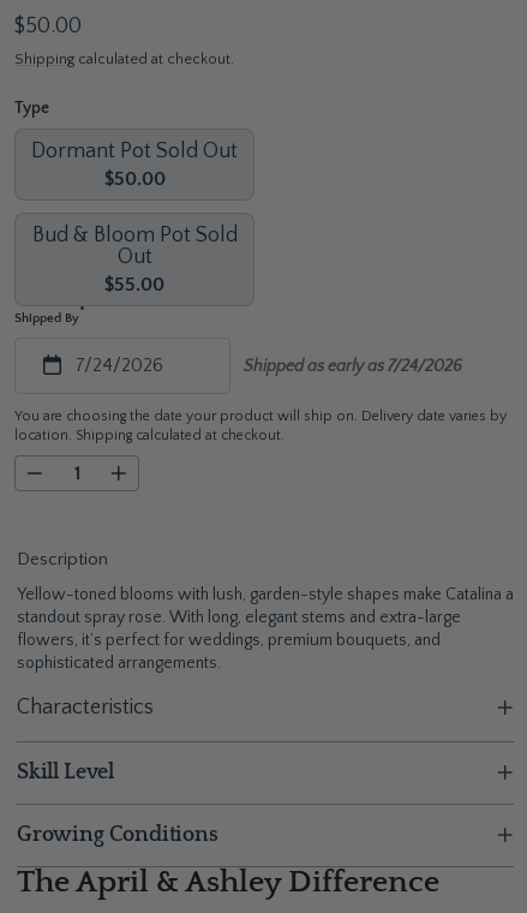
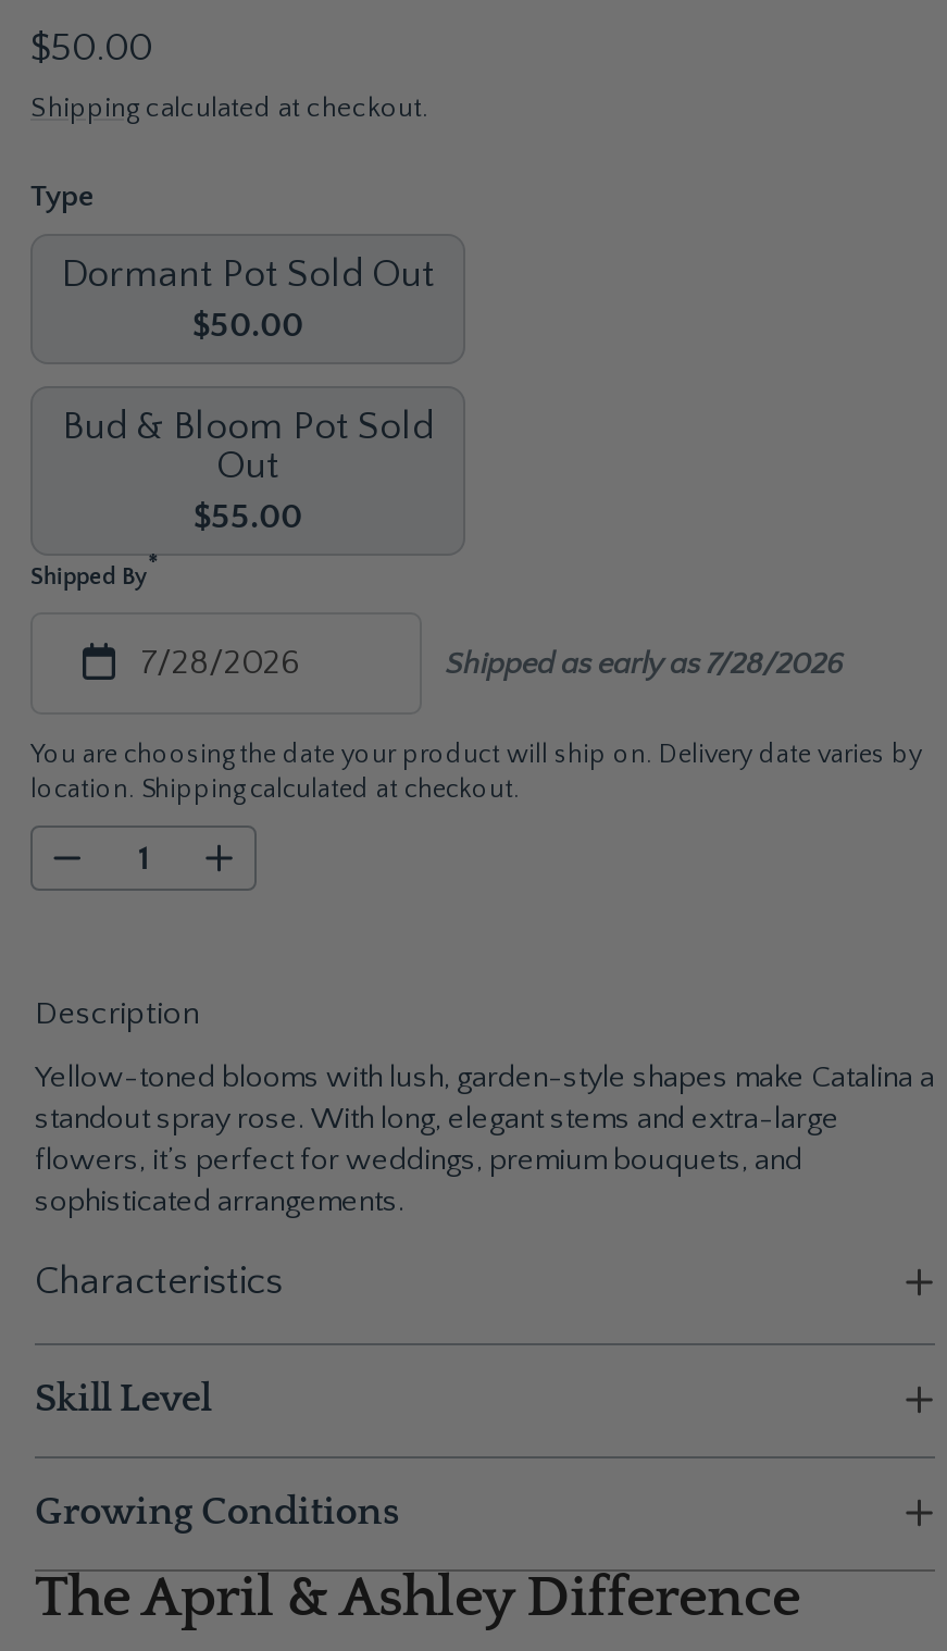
[240,357,462,376] Shipped as early as 7/24/2026 -> [439,648,844,683] Shipped as early as 7/28/2026

